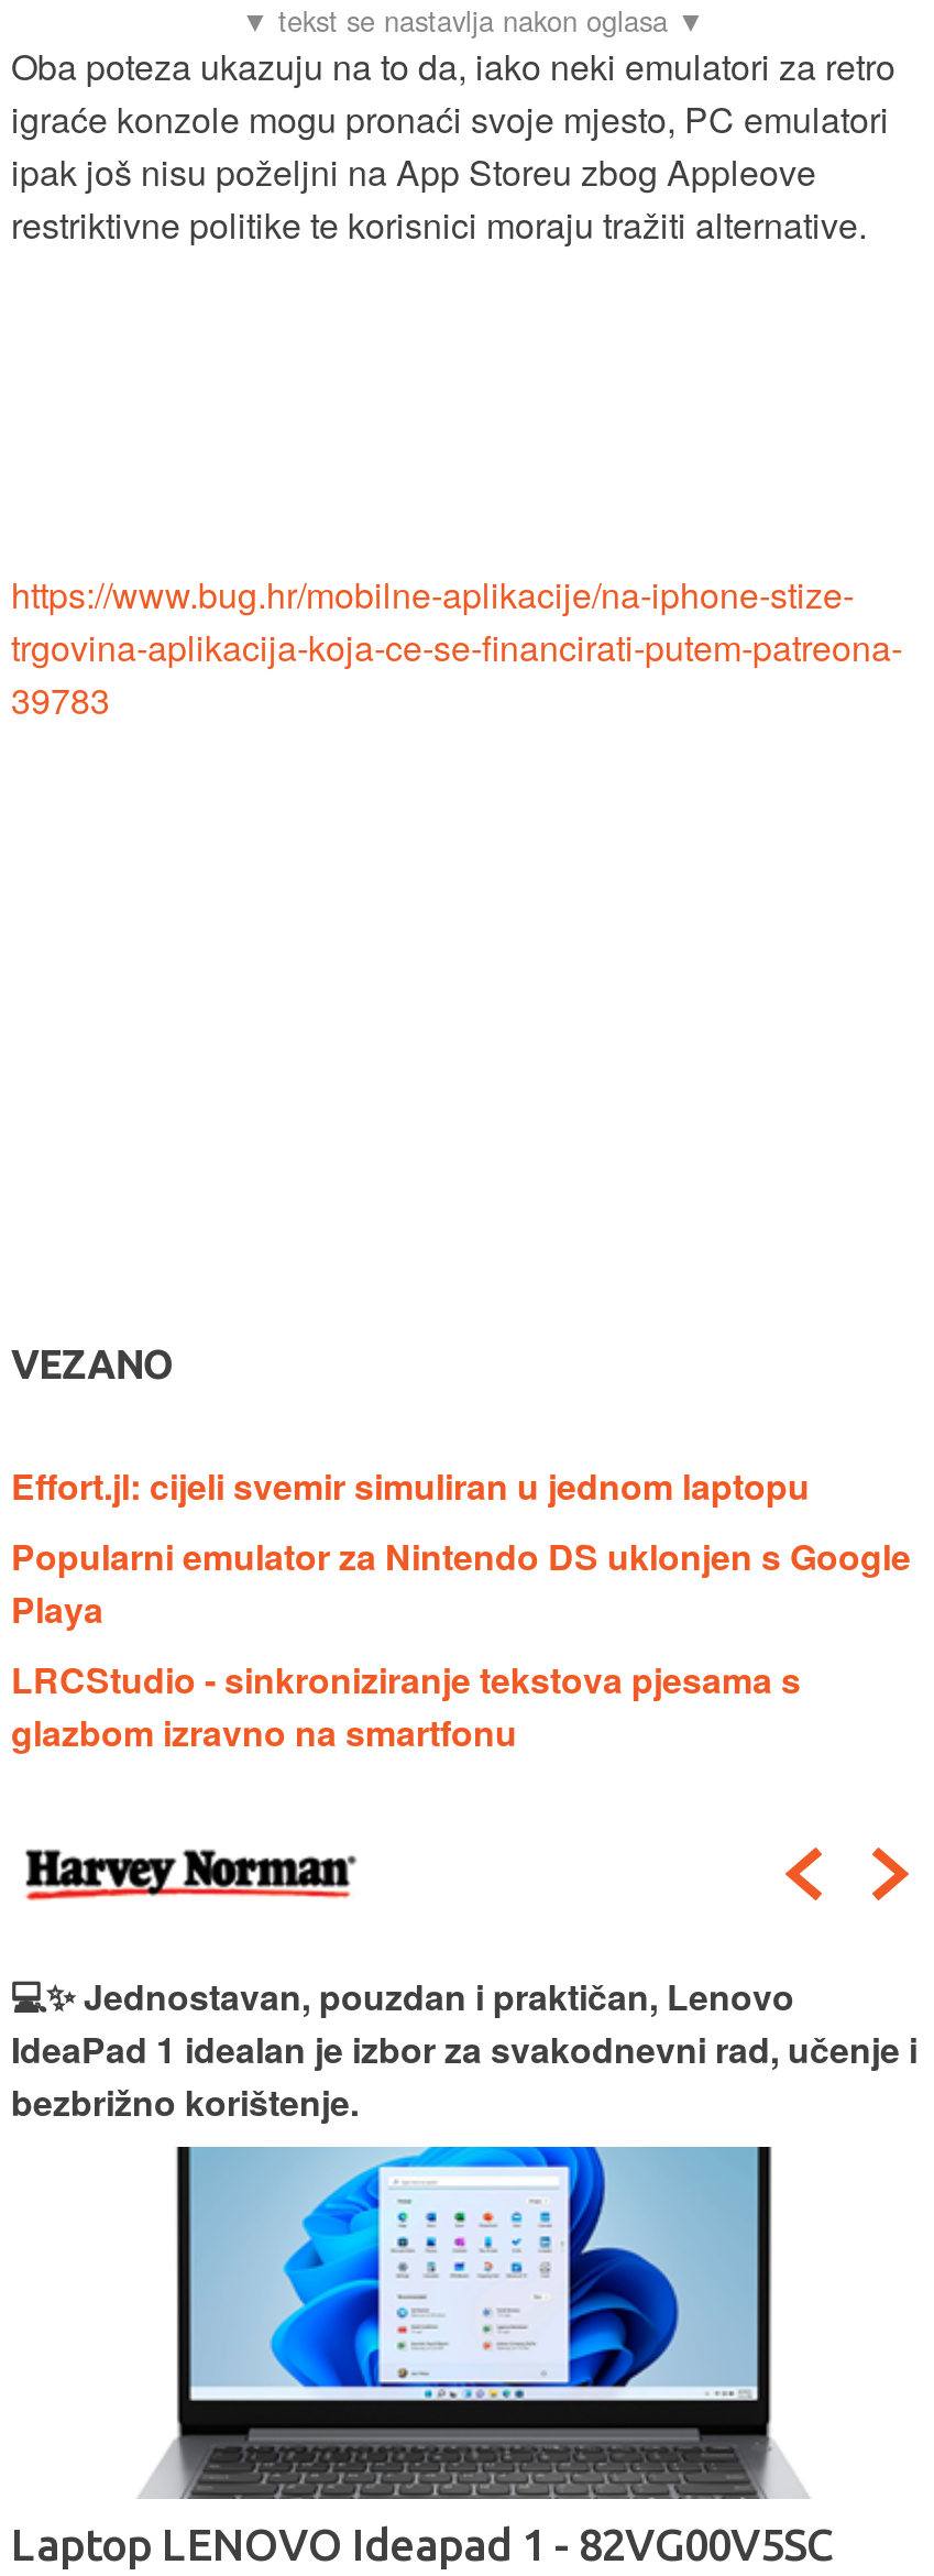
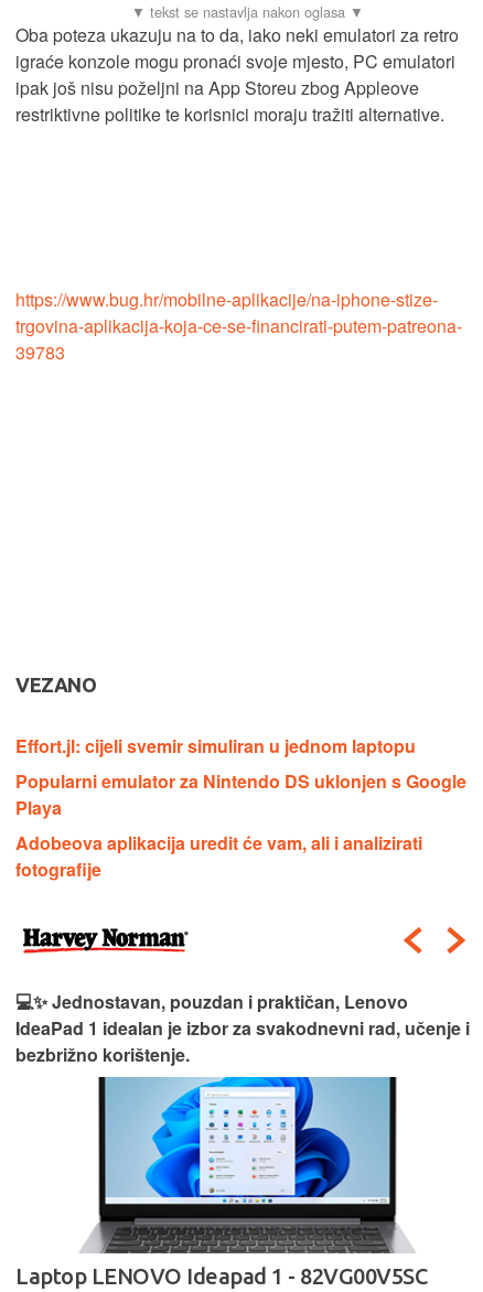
[11,1653,801,1756] LRCStudio - sinkroniziranje tekstova pjesama s | glazbom izravno na smartfonu -> [15,830,422,881] Adobeova aplikacija uredit će vam, ali i analizirati | fotografije

